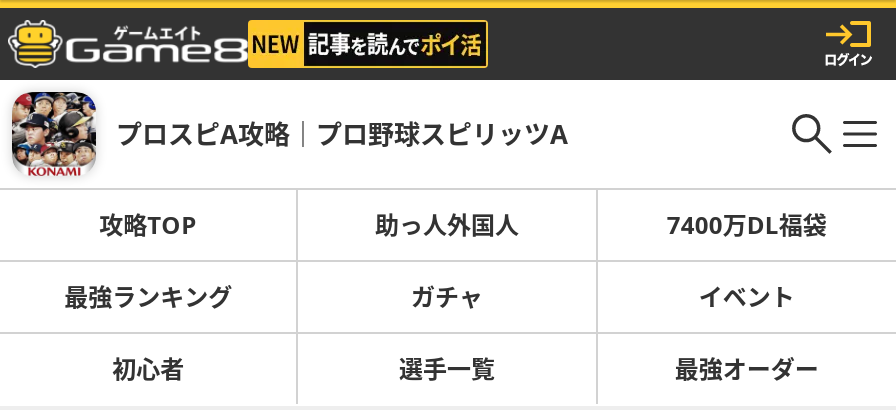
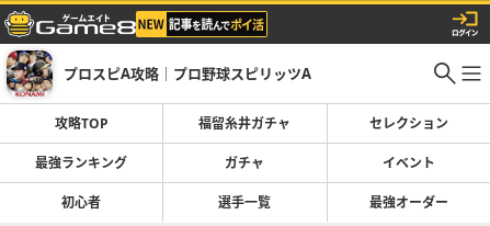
[375,208,827,242] 助っ人外国人 | 7400万DL福袋 -> [199,114,449,133] 福留糸井ガチャ | セレクション

